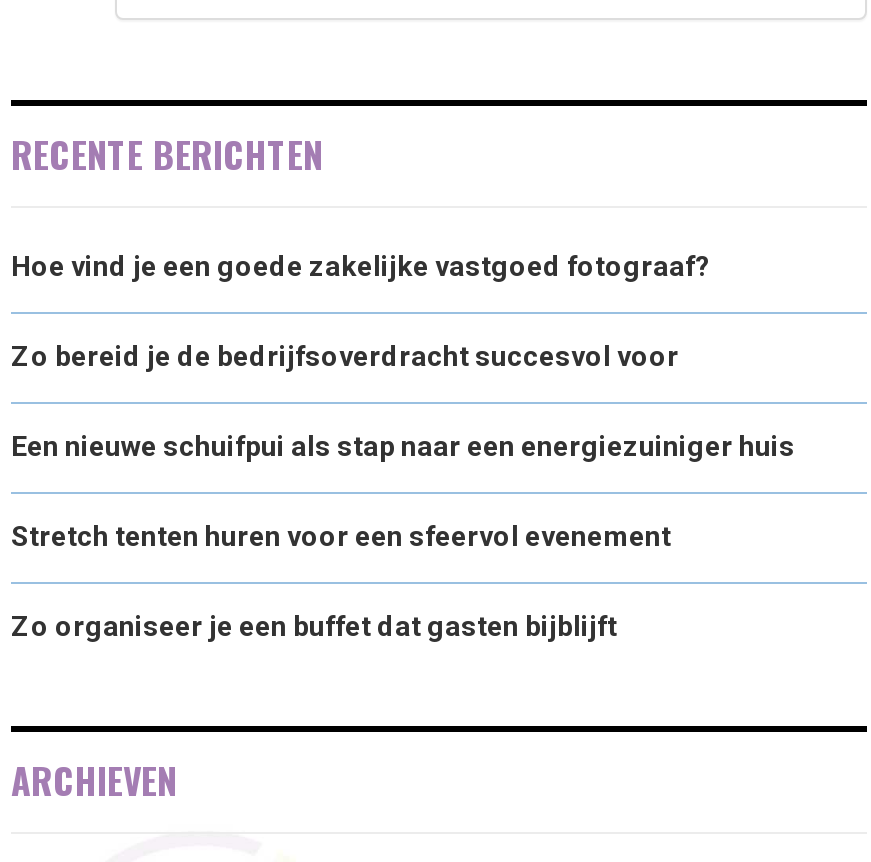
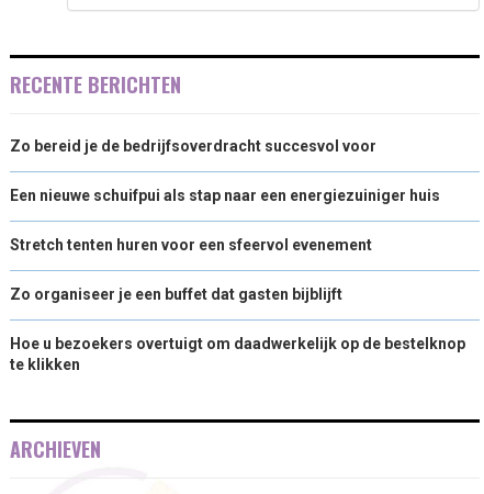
[11,249,711,281] Hoe vind je een goede zakelijke vastgoed fotograaf? -> none
moved [11,339,795,641] -> [10,137,440,302]: Zo bereid je de bedrijfsoverdracht succesvol voor | Een nieuwe schuifpui als stap naar een energiezuiniger huis | Stretch tenten huren voor een sfeervol evenement | Zo organiseer je een buffet dat gasten bijblijft
none -> [10,334,465,373] Hoe u bezoekers overtuigt om daadwerkelijk op de bestelknop | te klikken

